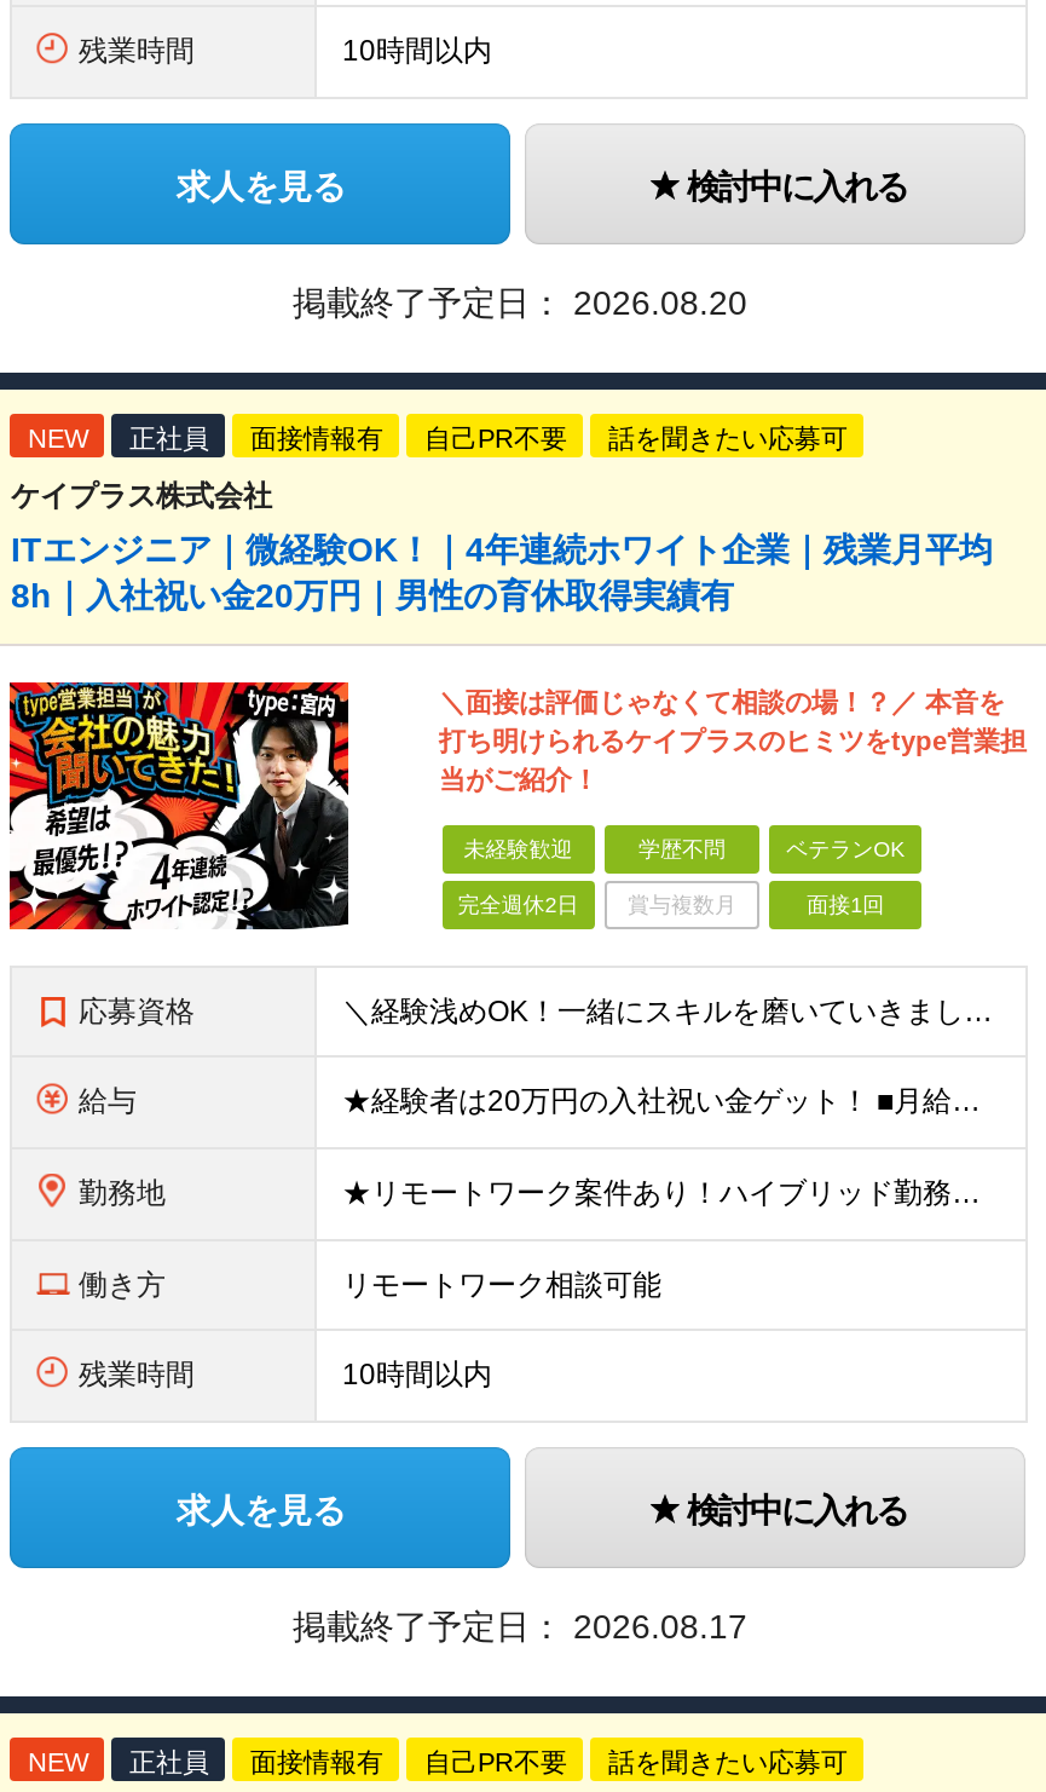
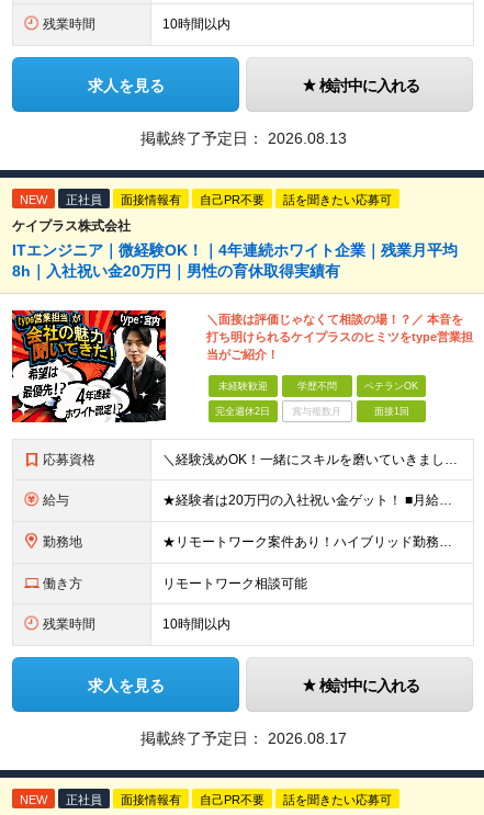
[293,283,747,322] 掲載終了予定日：2026.08.20 -> [140,129,347,147] 掲載終了予定日：2026.08.13

